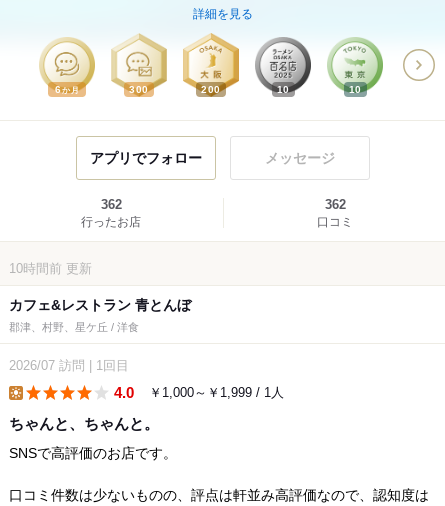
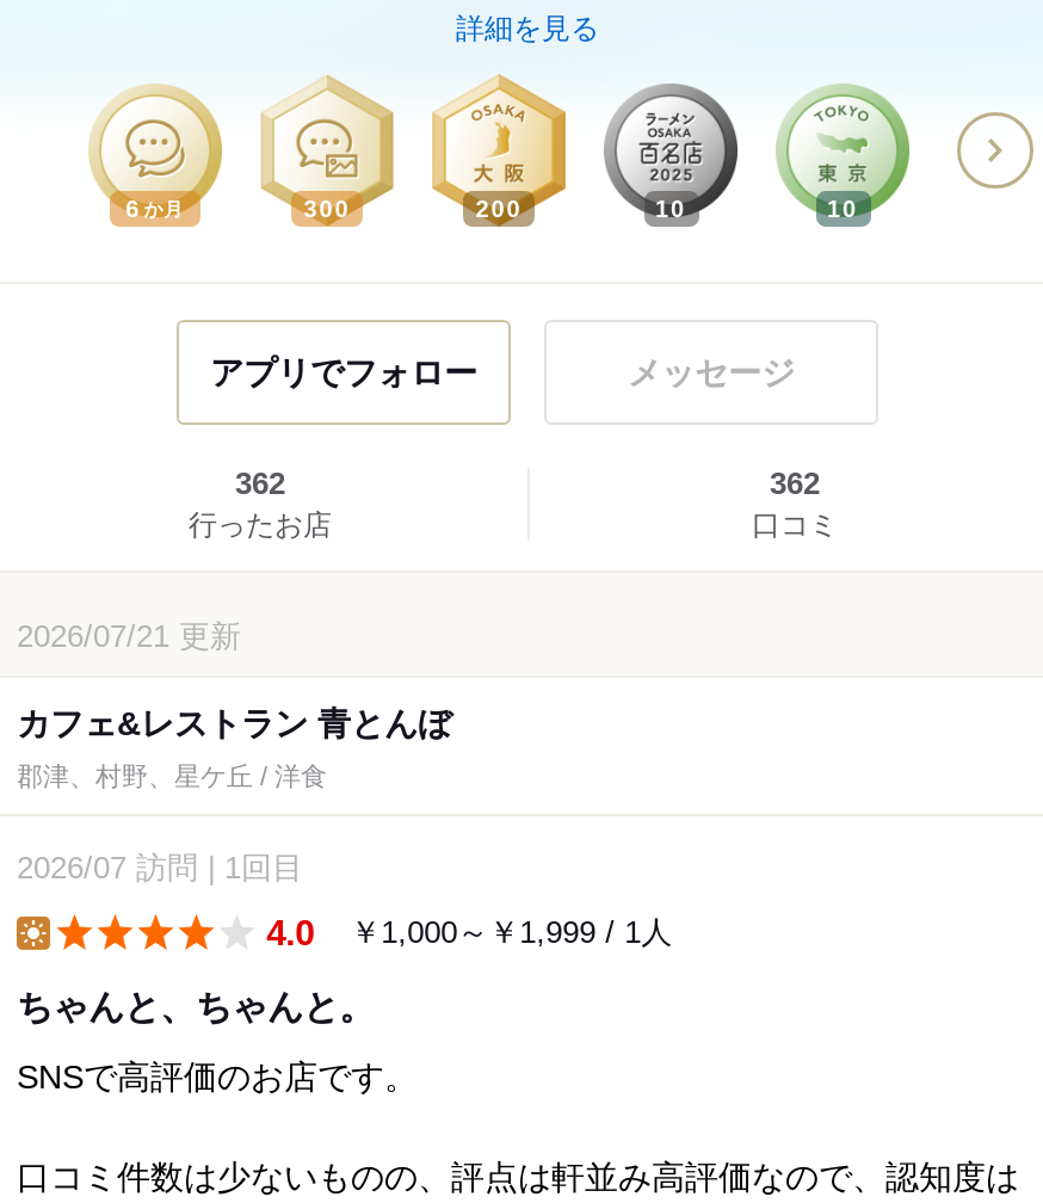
[9,261,92,276] 10時間前更新 -> [17,618,241,654] 2026/07/21更新

